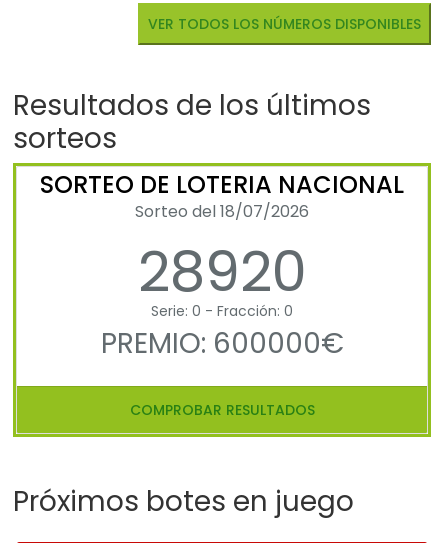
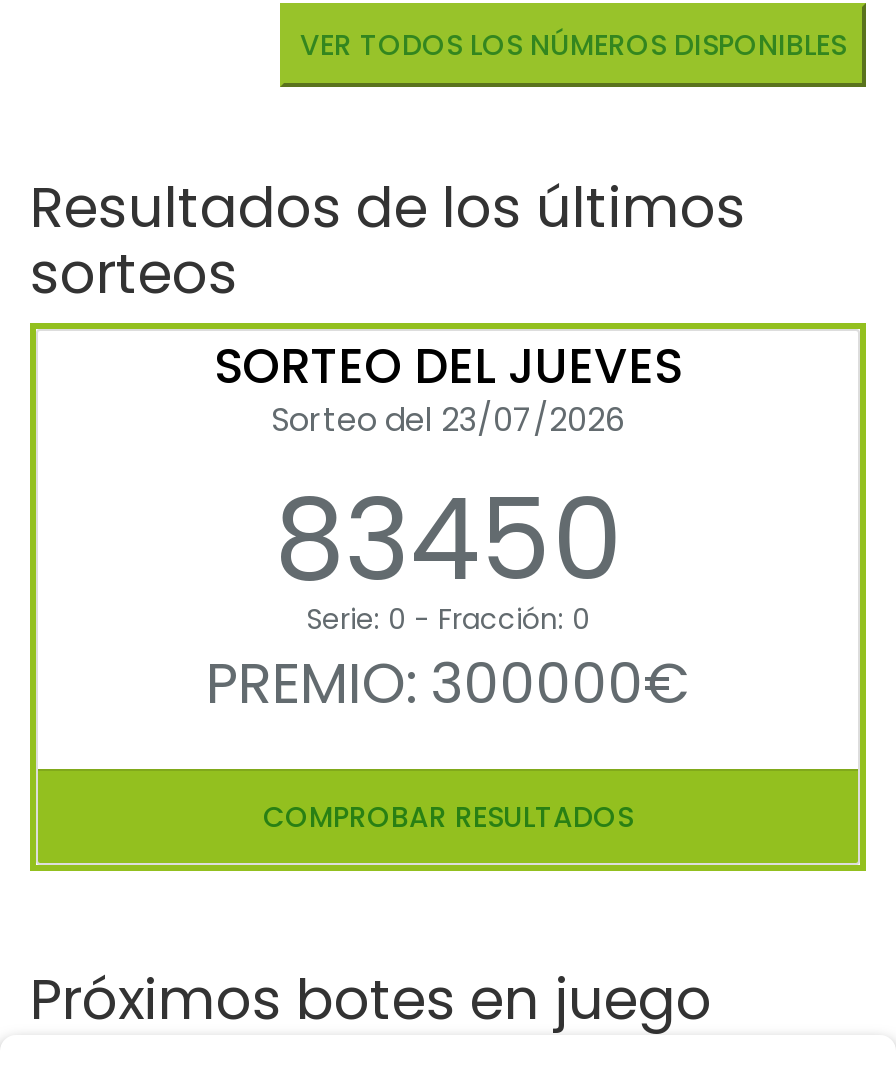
[40,168,404,311] SORTEO DE LOTERIA NACIONAL | Sorteo del 18/07/2026 | 28920 -> [214,334,682,620] SORTEO DEL JUEVES | Sorteo del 23/07/2026 | 83450
[100,324,343,363] PREMIO: 600000€ -> [206,646,690,724] PREMIO: 300000€

